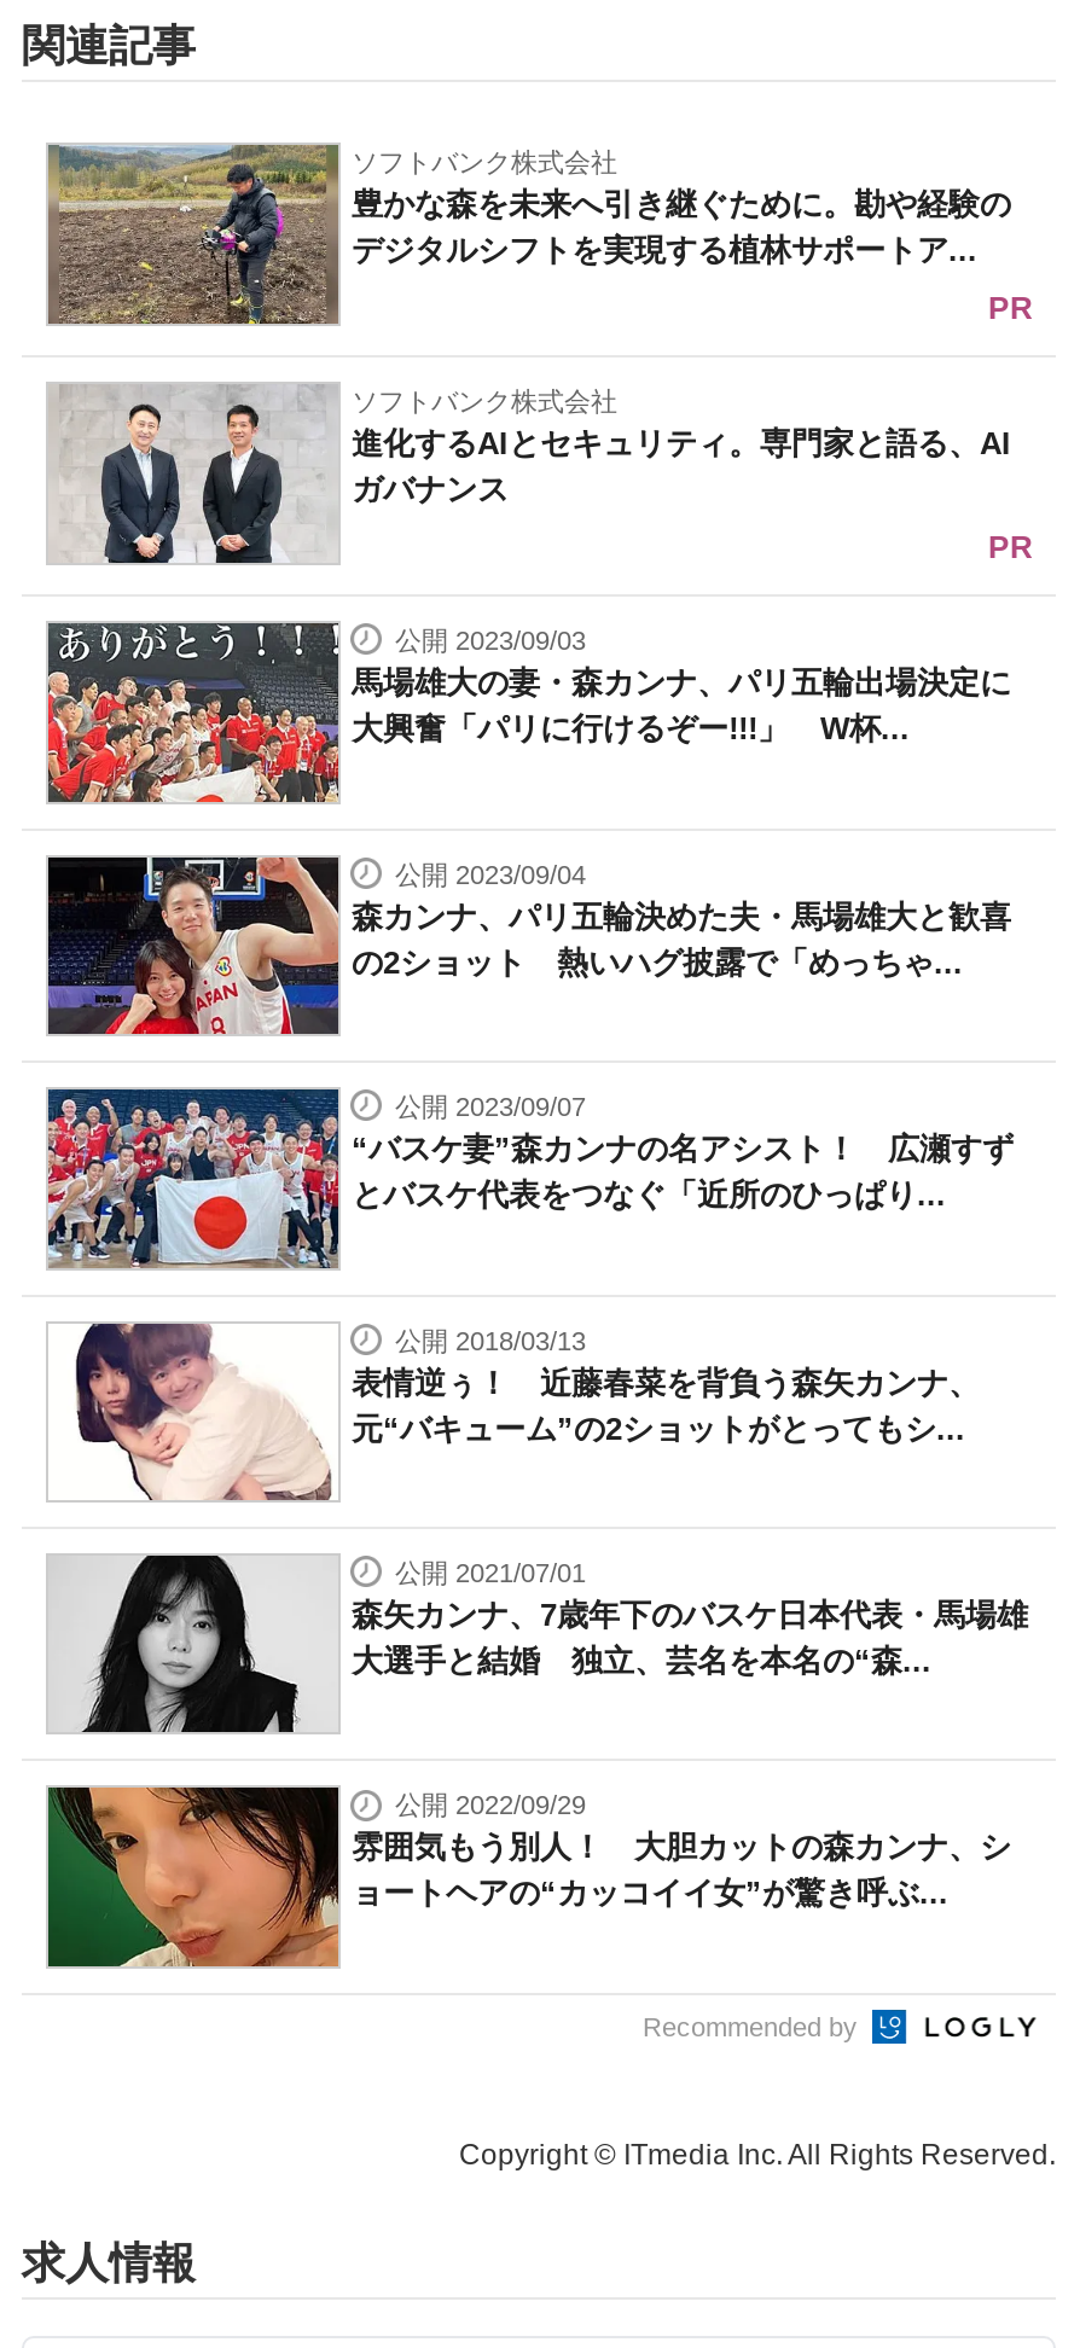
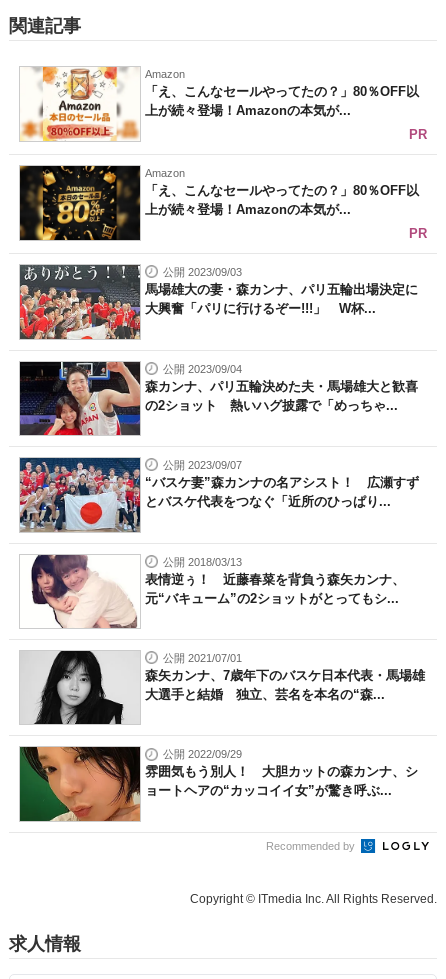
[46,143,1011,326] [image] | ソフトバンク株式会社 | 豊かな森を未来へ引き継ぐために。勘や経験の | デジタルシフトを実現する植林サポートア... -> [20,66,419,142] [image] | Amazon | 「え、こんなセールやってたの？」80％OFF以 | 上が続々登場！Amazonの本気が...
[48,384,1011,565] [image] | ソフトバンク株式会社 | 進化するAIとセキュリティ。専門家と語る、AI | ガバナンス -> [19,165,419,241] [image] | Amazon | 「え、こんなセールやってたの？」80％OFF以 | 上が続々登場！Amazonの本気が...

